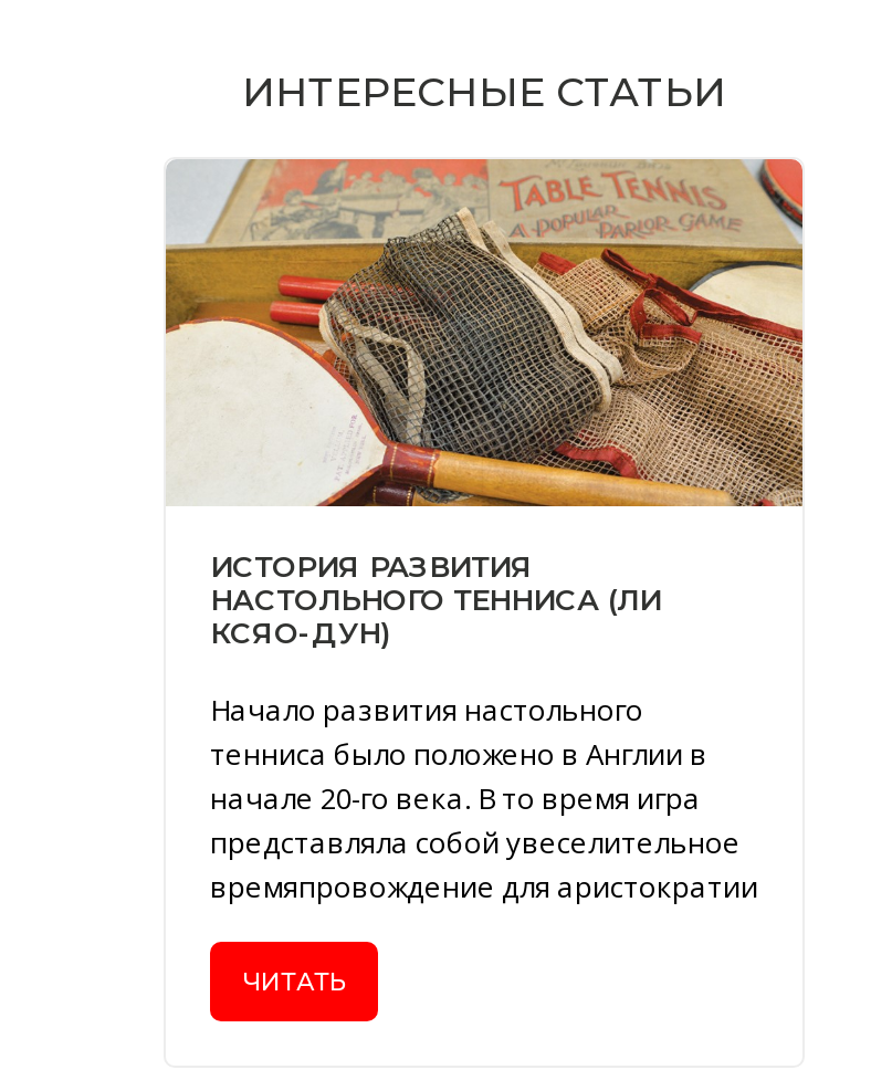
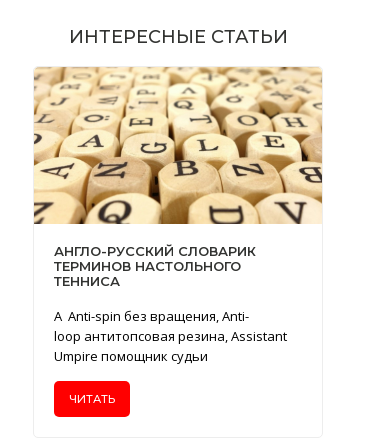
[166,157,805,651] [image] | ИСТОРИЯ РАЗВИТИЯ | НАСТОЛЬНОГО ТЕННИСА (ЛИ | КСЯО-ДУН) -> [33,67,323,289] [image] | АНГЛО-РУССКИЙ СЛОВАРИК | ТЕРМИНОВ НАСТОЛЬНОГО | ТЕННИСА
[210,690,758,907] Начало развития настольного | тенниса было положено в Англии в | начале 20-го века. В то время игра | представляла собой увеселительное | времяпровождение для аристократии -> [54,307,287,365] A Anti-spin без вращения, Anti- | loop антитопсовая резина, Assistant | Umpire помощник судьи

